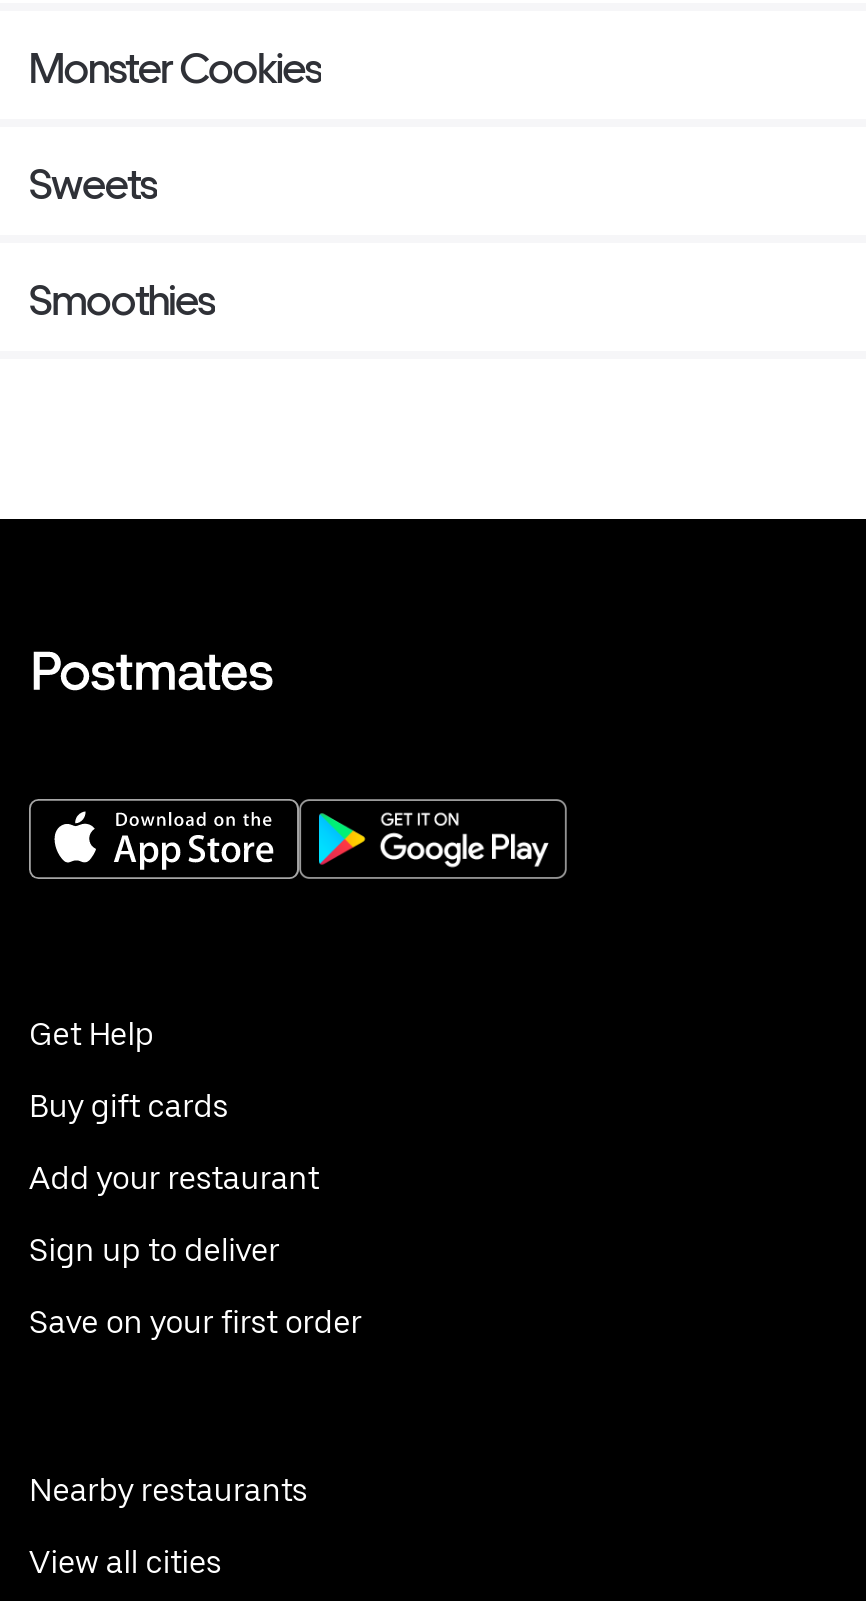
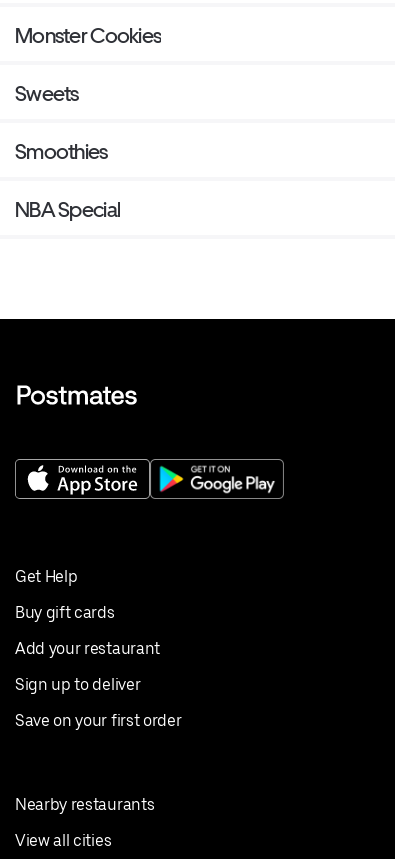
none -> [15,196,120,221] NBA Special

